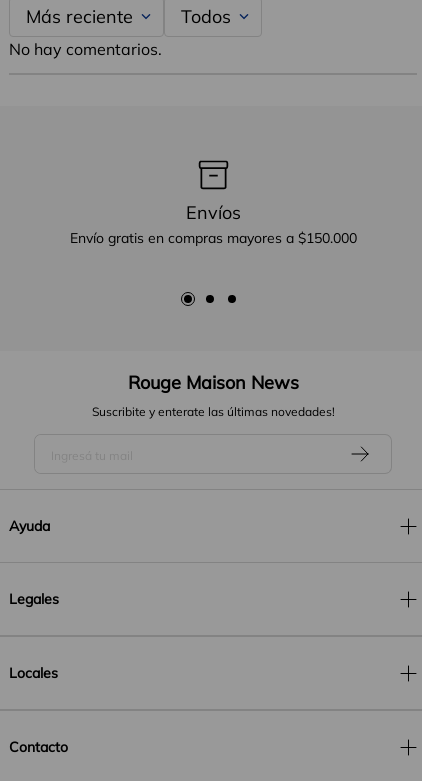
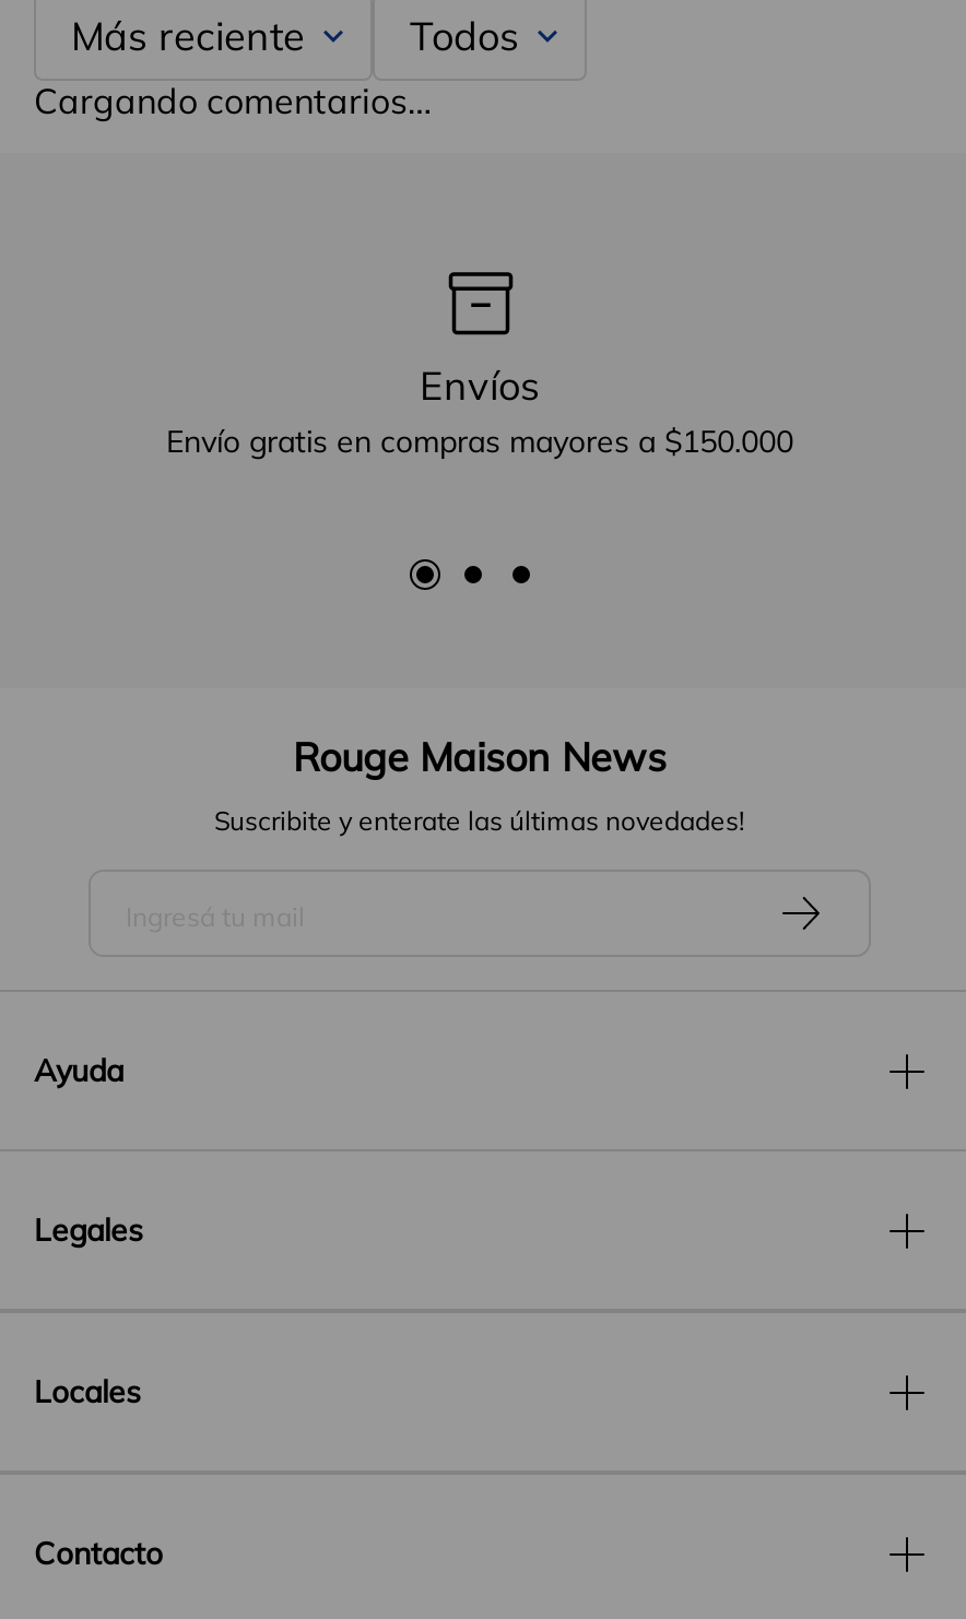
[9,39,162,59] No hay comentarios. -> [34,79,432,122] Cargando comentarios…

